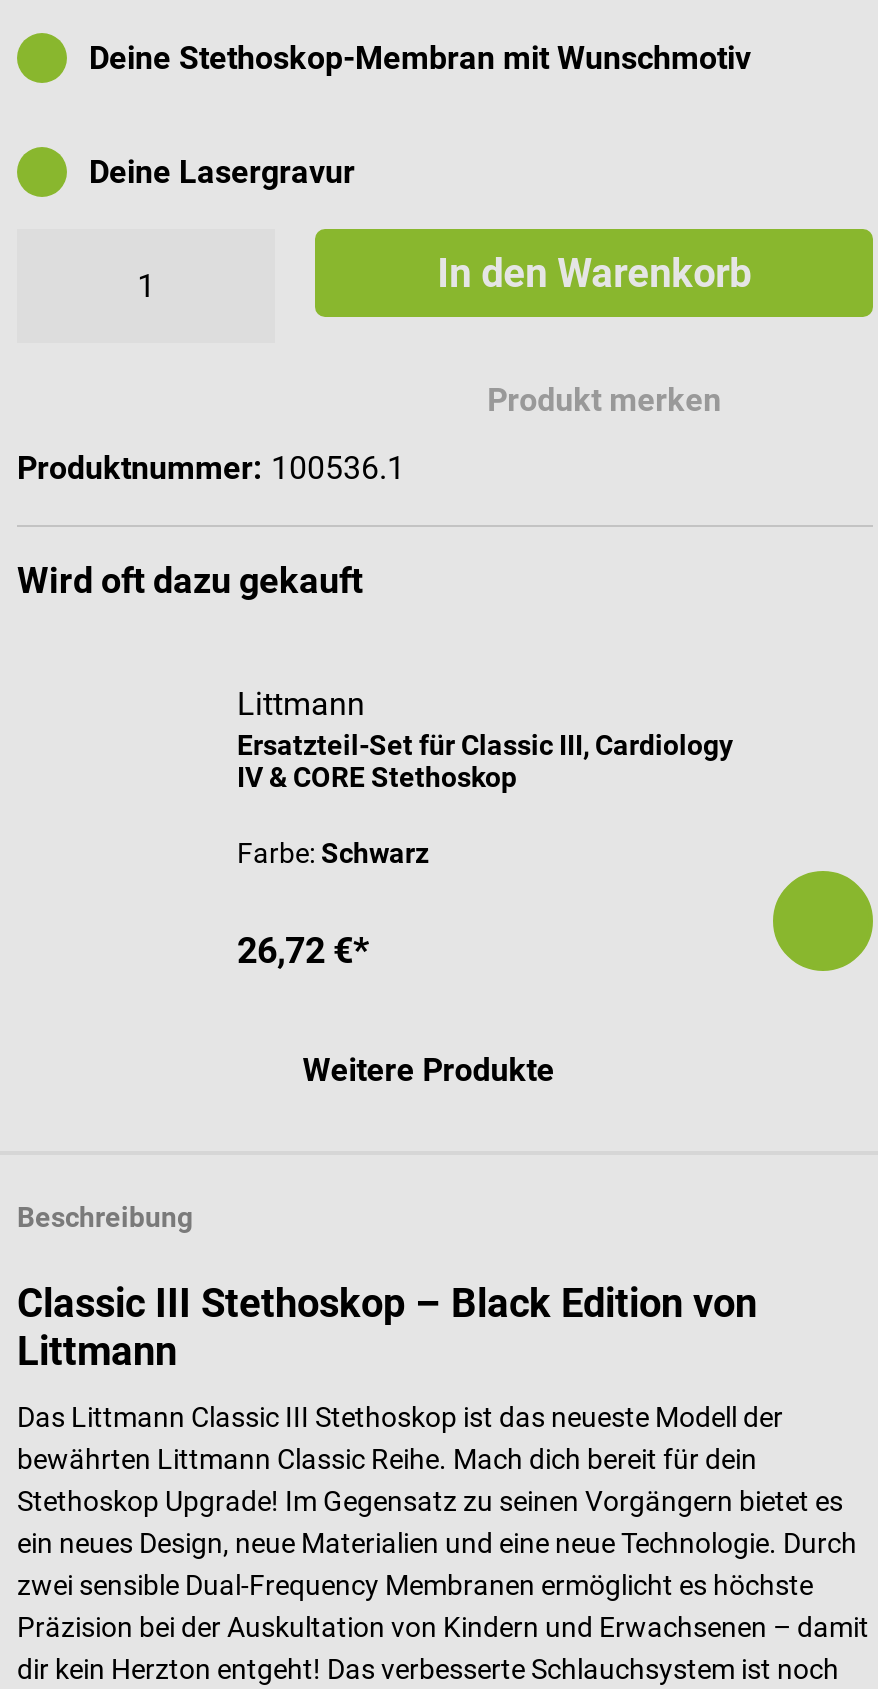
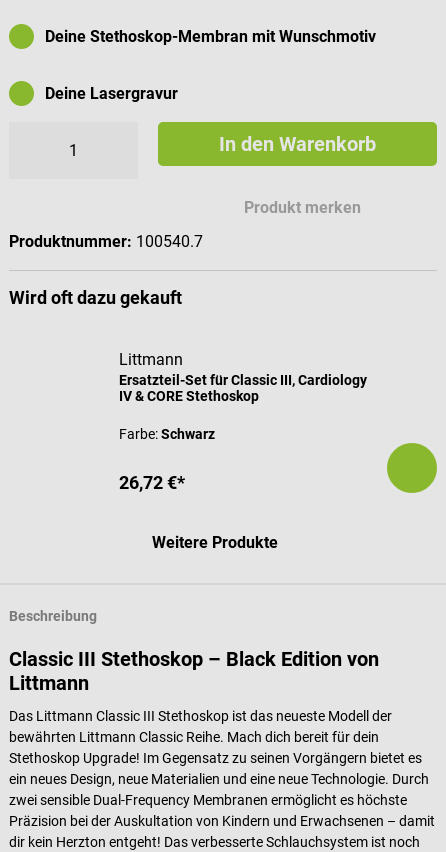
[17,448,405,486] Produktnummer: 100536.1 -> [9,232,203,251] Produktnummer: 100540.7

